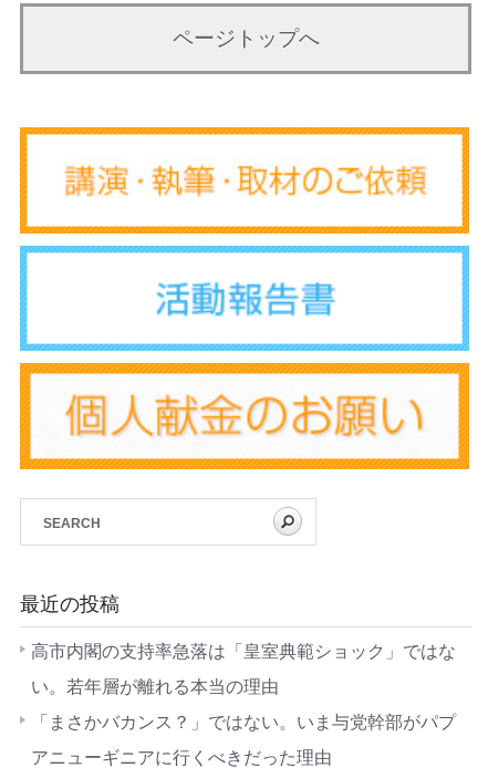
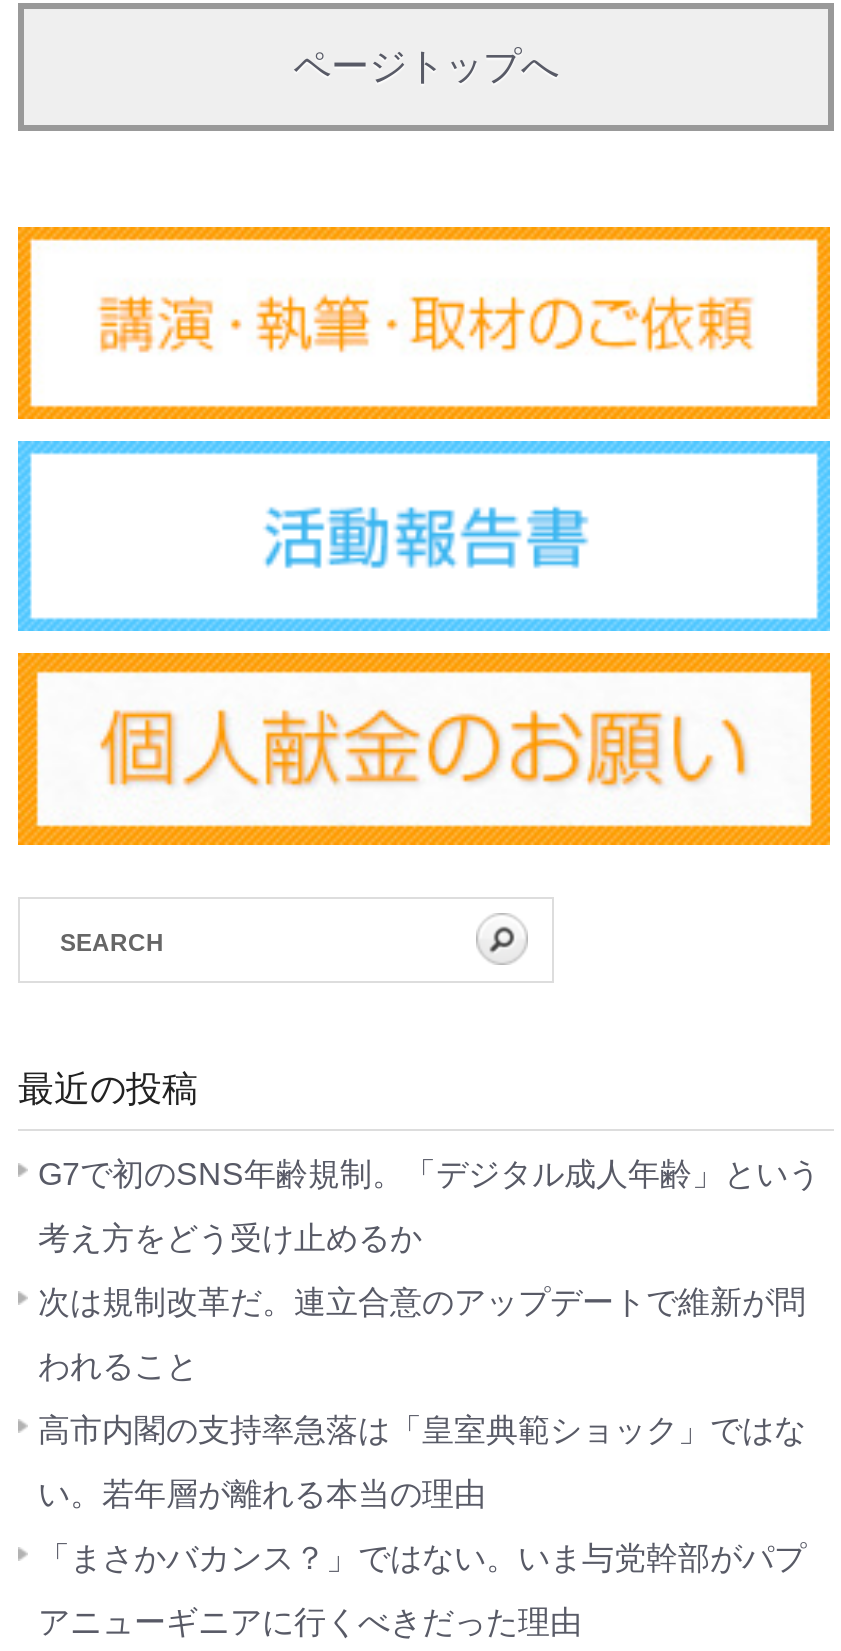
none -> [38,1156,820,1382] G7で初のSNS年齢規制。「デジタル成人年齢」という | 考え方をどう受け止めるか | 次は規制改革だ。連立合意のアップデートで維新が問 | われること

